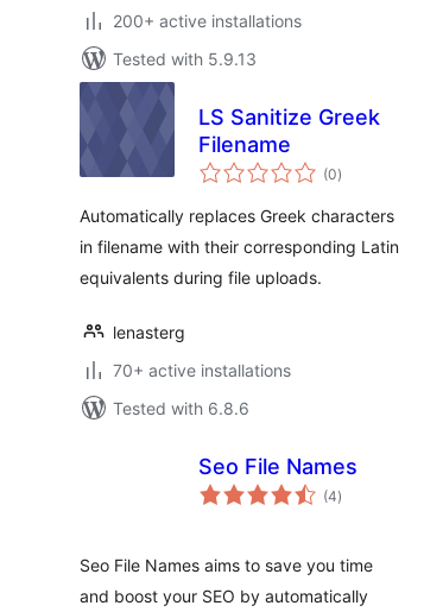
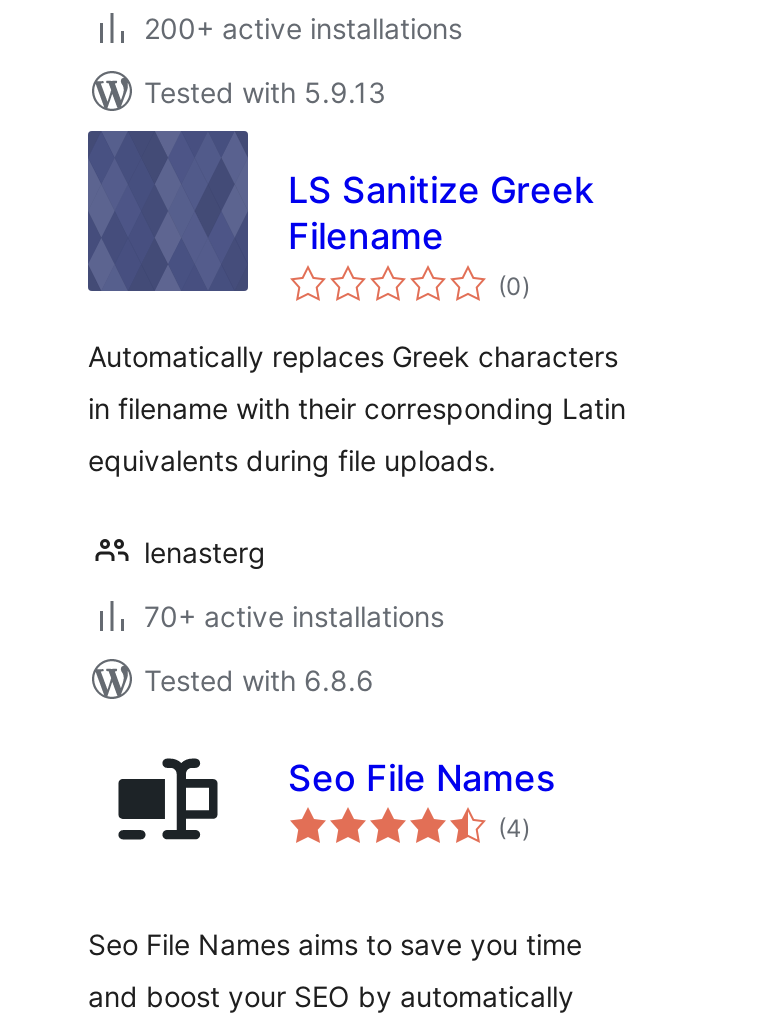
none -> [116,755,220,843] [image]

